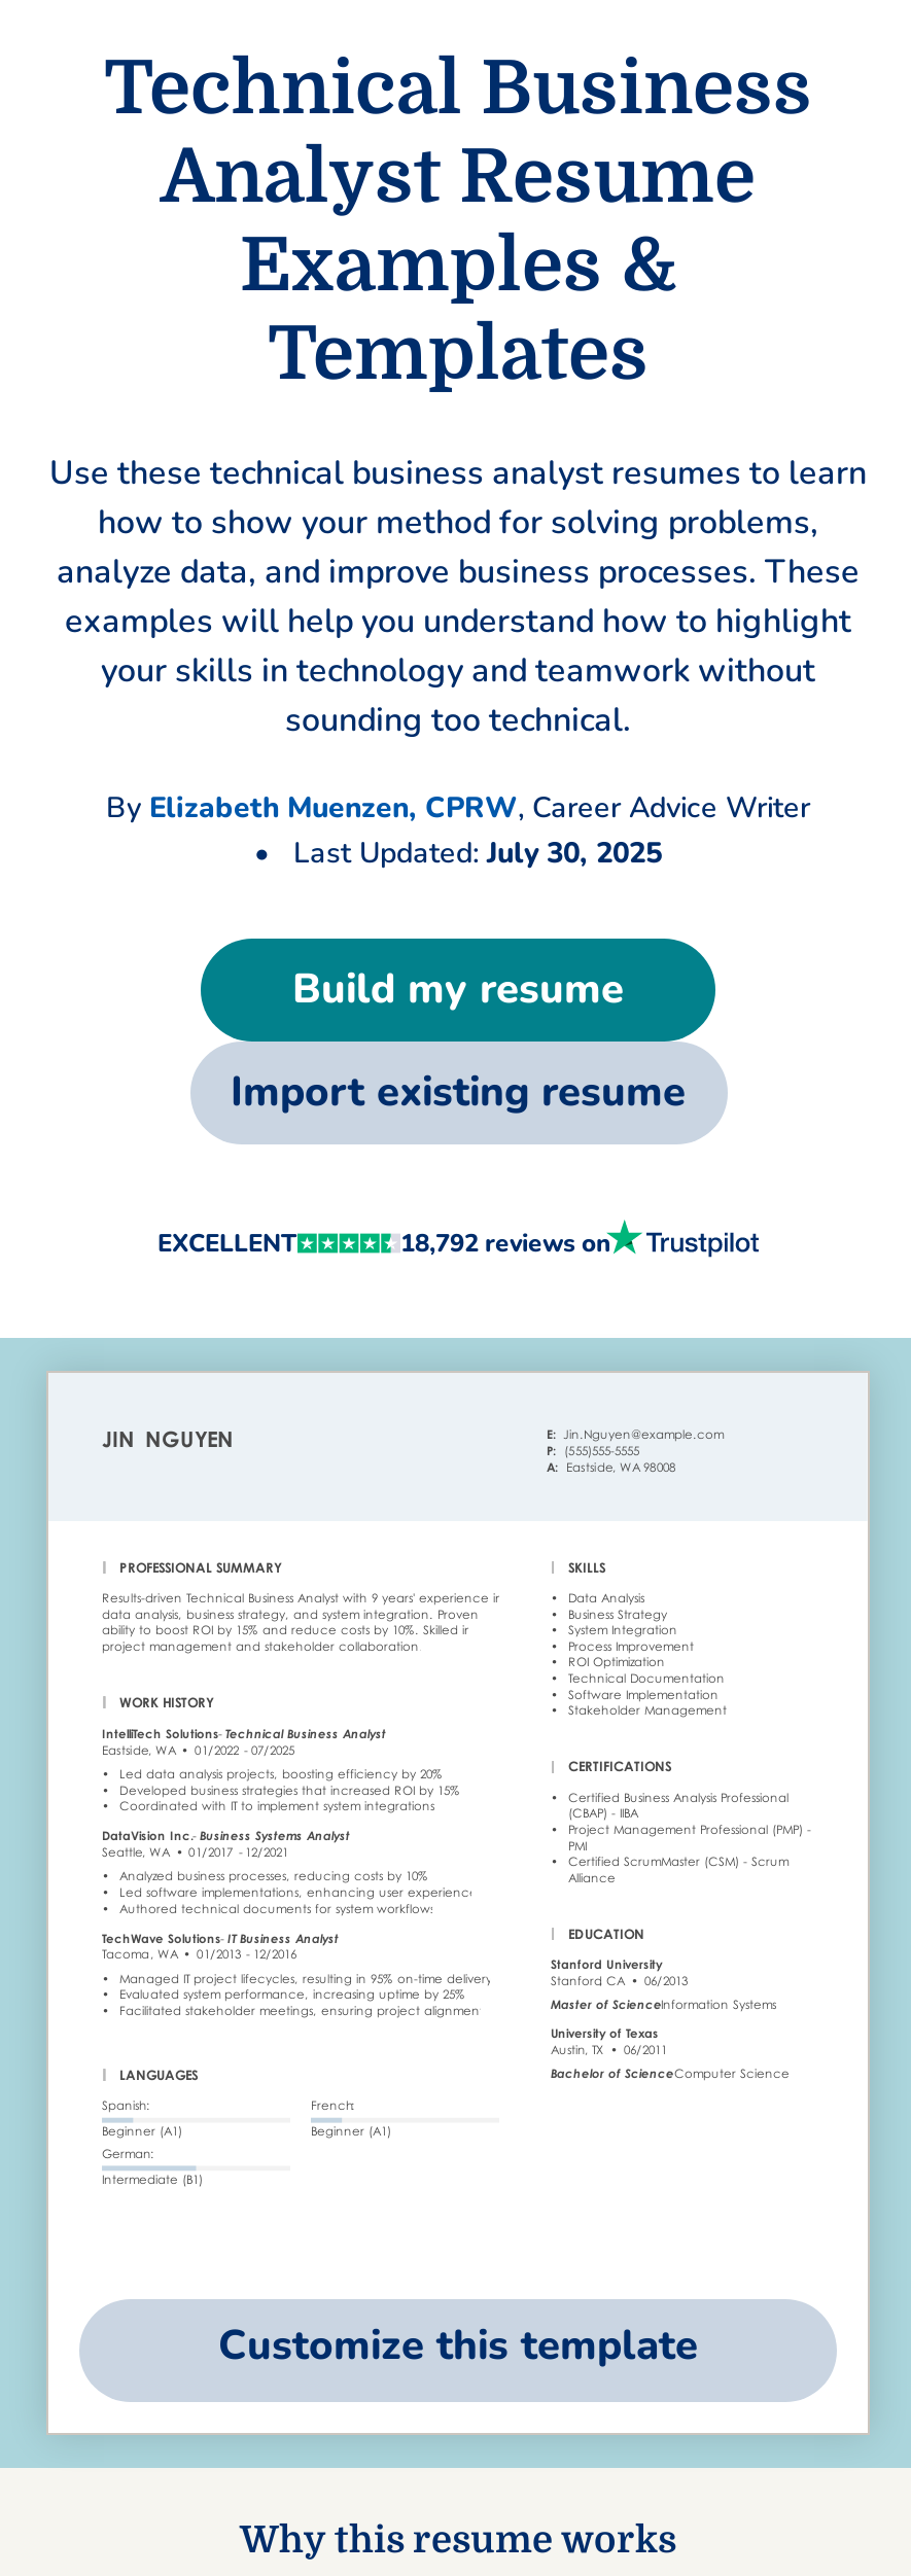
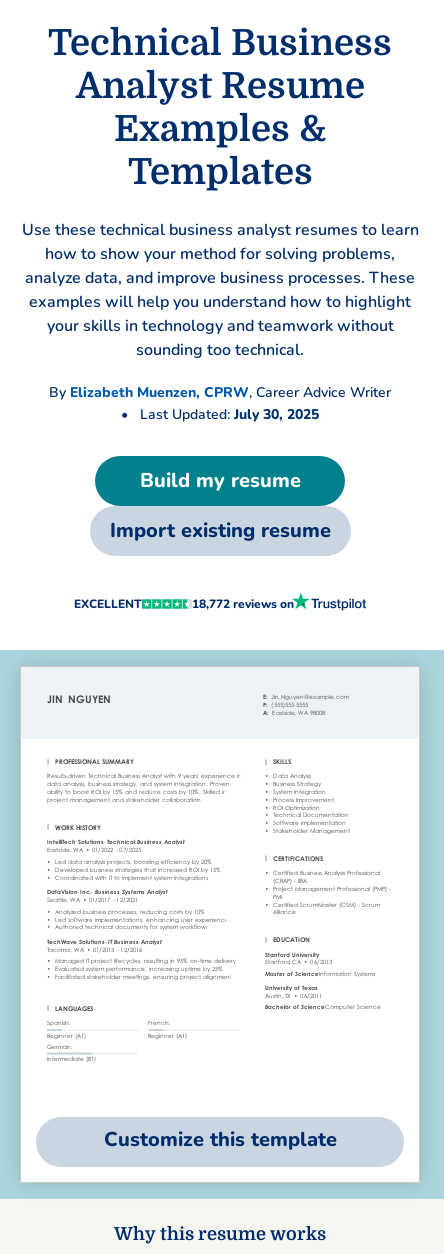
[400,1226,610,1259] 18,792 reviews on -> [192,596,294,612] 18,772 reviews on

